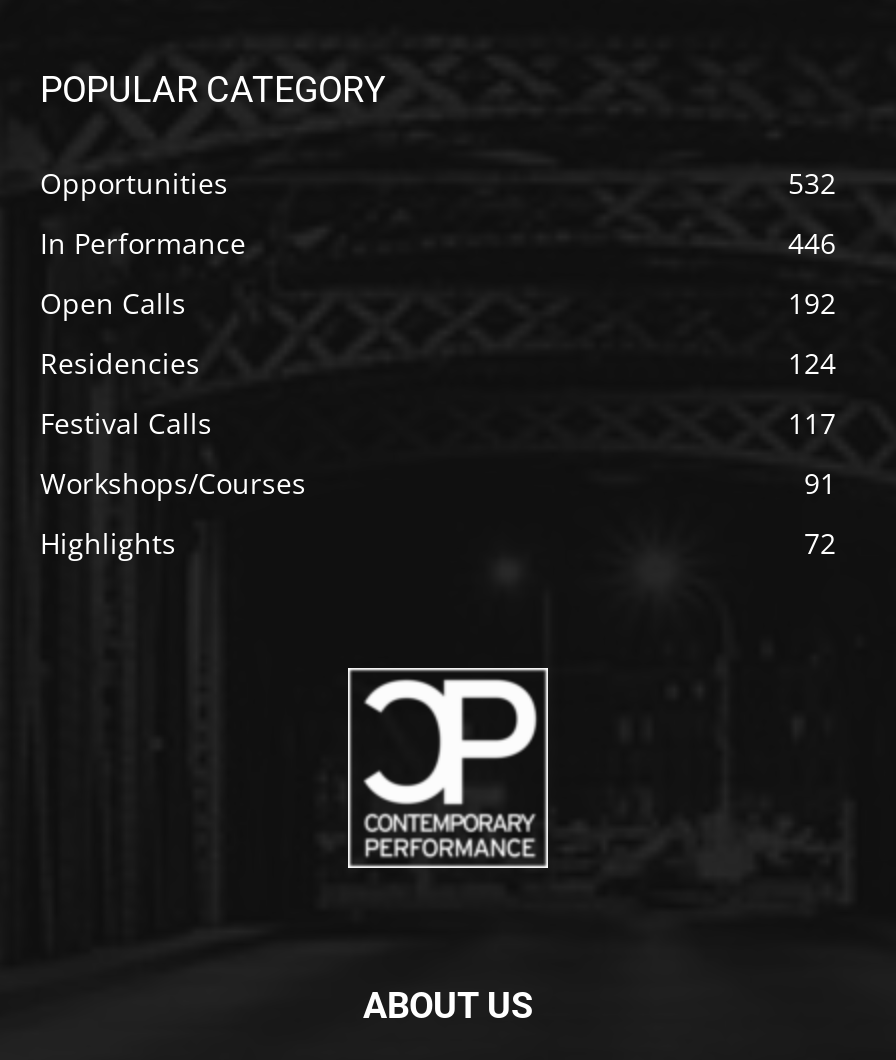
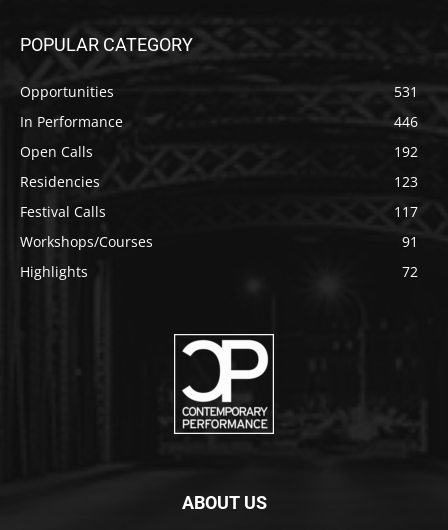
[788,164,836,202] 532 -> [394,82,418,101] 531
[788,344,836,382] 124 -> [394,172,418,191] 123

